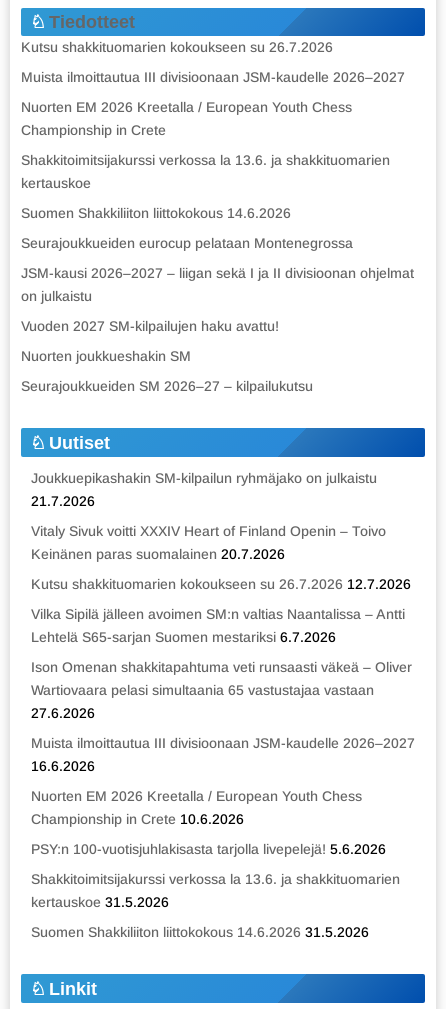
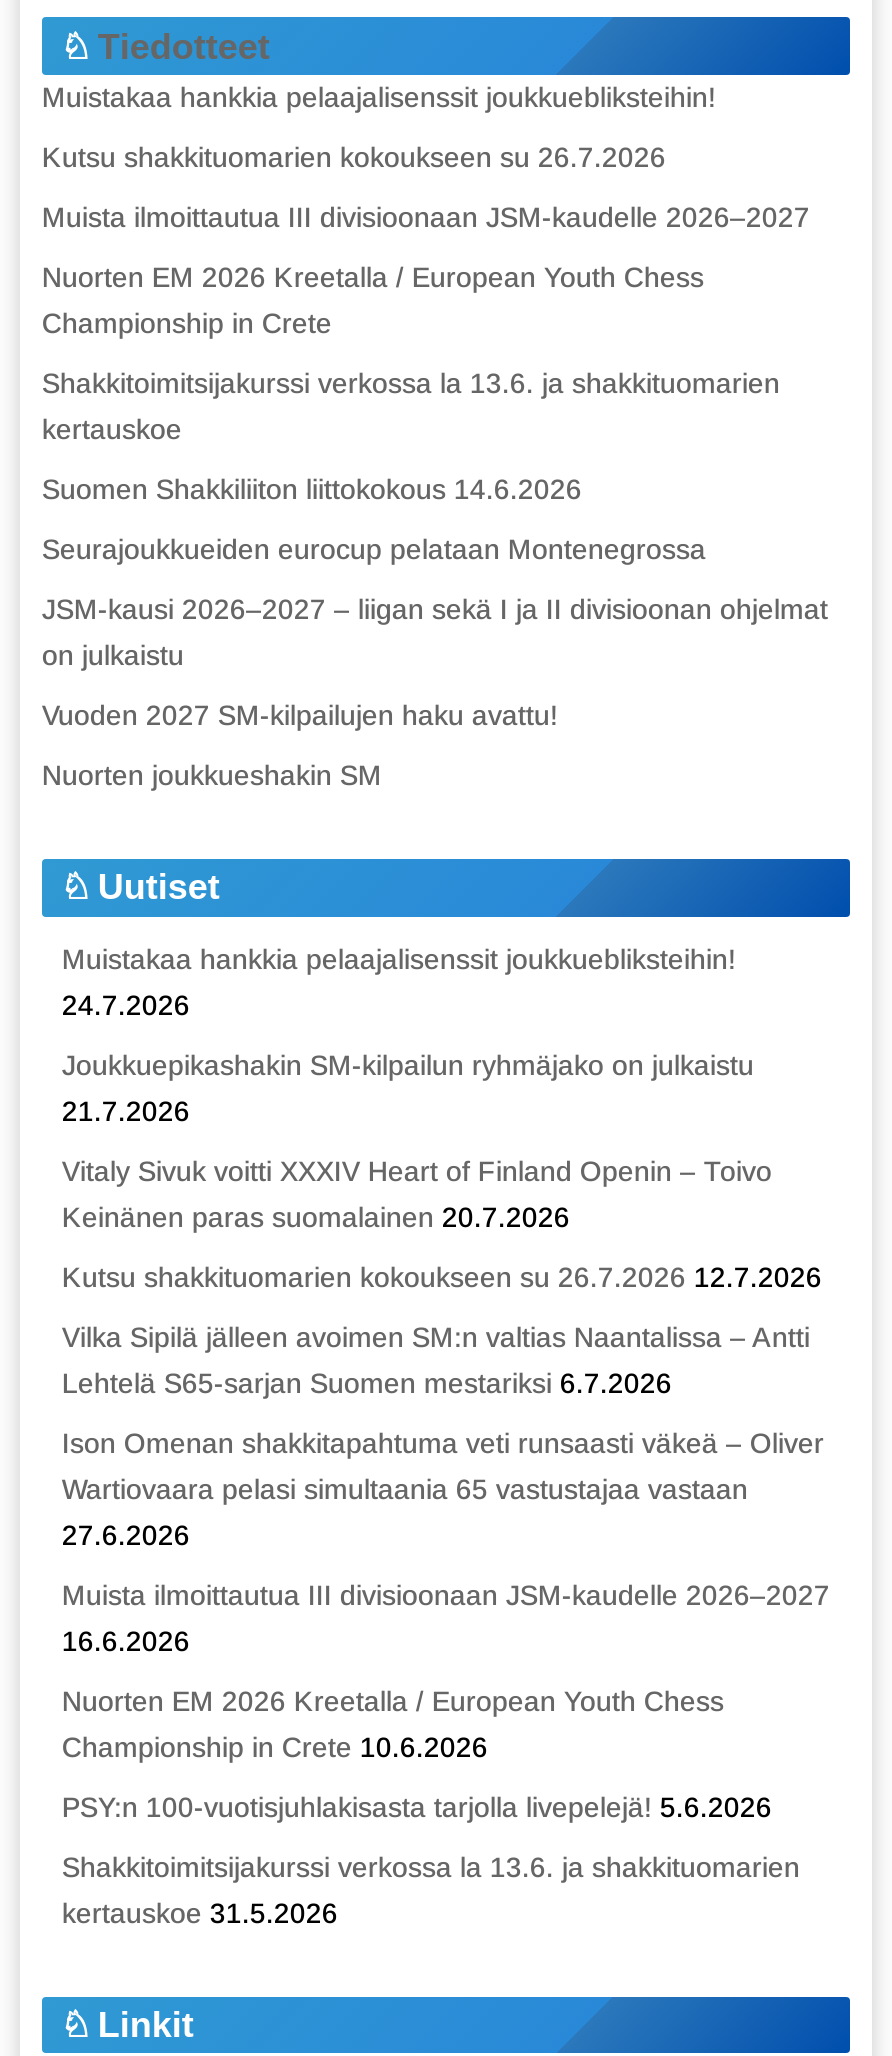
none -> [42,81,716,113] Muistakaa hankkia pelaajalisenssit joukkuebliksteihin!
[21,378,313,394] Seurajoukkueiden SM 2026–27 – kilpailukutsu -> none
none -> [62,942,736,1020] Muistakaa hankkia pelaajalisenssit joukkuebliksteihin! | 24.7.2026
moved [31,470,415,910] -> [62,1048,830,1928]: Joukkuepikashakin SM-kilpailun ryhmäjako on julkaistu | 21.7.2026 | Vitaly Sivuk voitti XXXIV Heart of Finland Openin – Toivo | ... | Shakkitoimitsijakurssi verkossa la 13.6. ja shakkituomarien | kertauskoe 31.5.2026
[31,924,369,940] Suomen Shakkiliiton liittokokous 14.6.2026 31.5.2026 -> none

